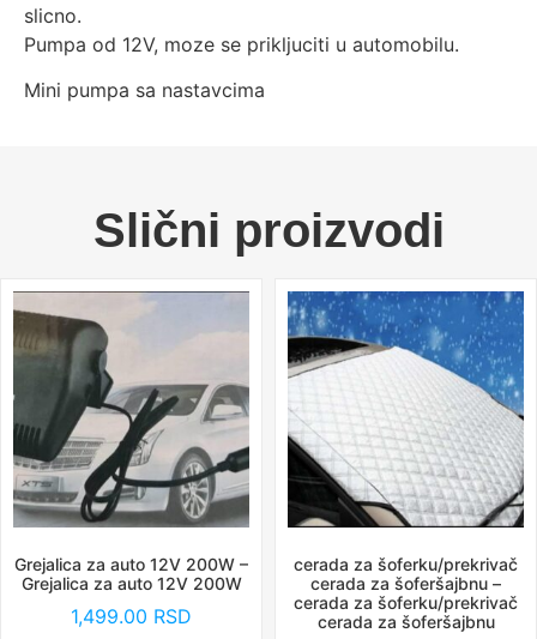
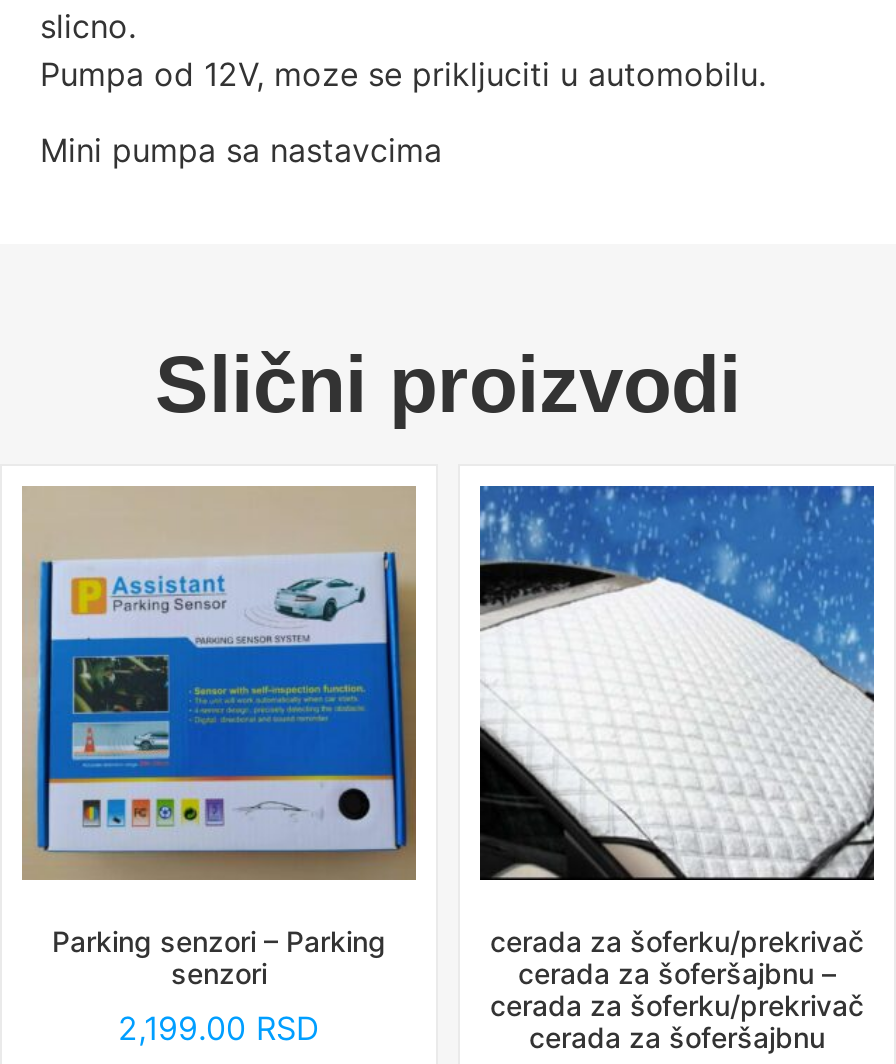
[13,291,249,628] [image] | Grejalica za auto 12V 200W – | Grejalica za auto 12V 200W | 1,499.00 RSD -> [22,486,416,1048] [image] | Parking senzori – Parking | senzori | 2,199.00 RSD

